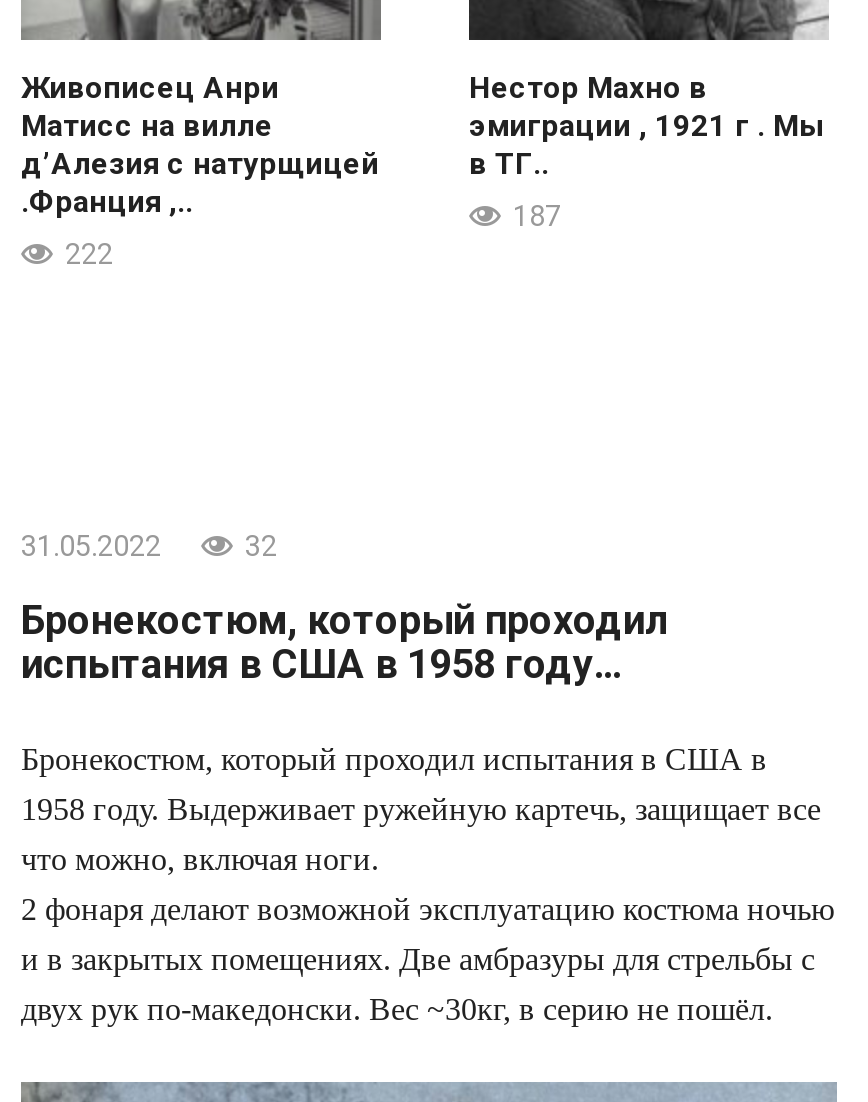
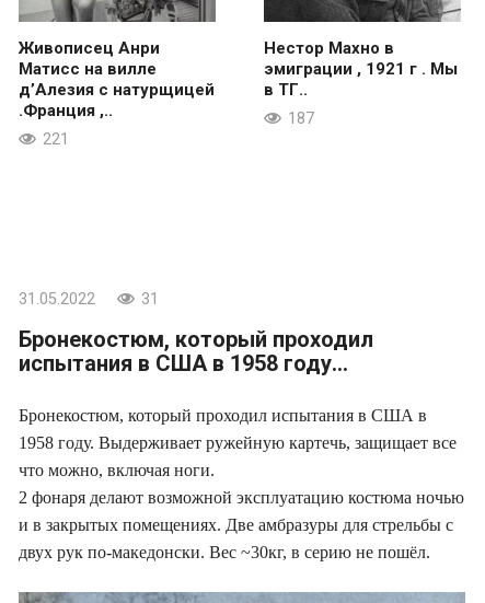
[65,238,113,272] 222 -> [43,130,69,149] 221
[245,530,277,564] 32 -> [141,290,159,309] 31

